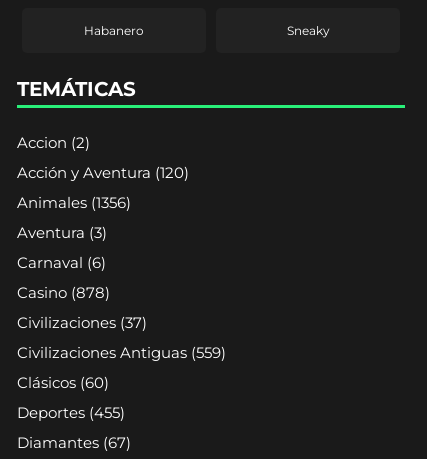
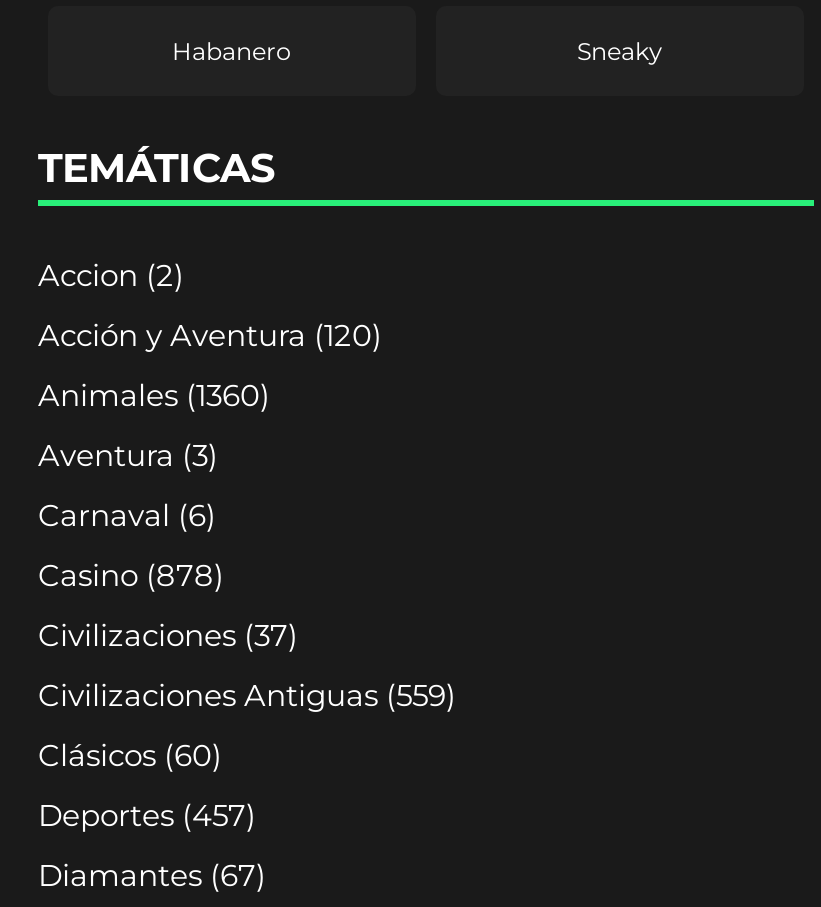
[17,193,131,212] Animales (1356) -> [38,376,270,414] Animales (1360)
[17,403,125,422] Deportes (455) -> [38,796,256,834] Deportes (457)

